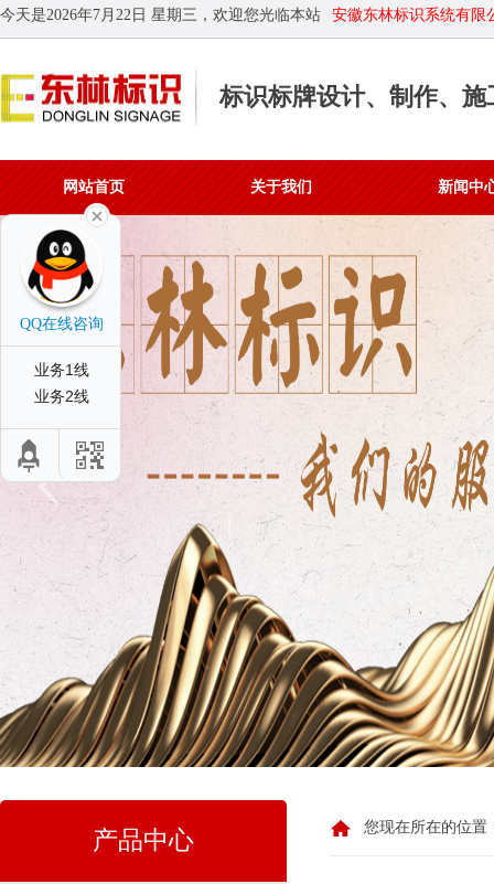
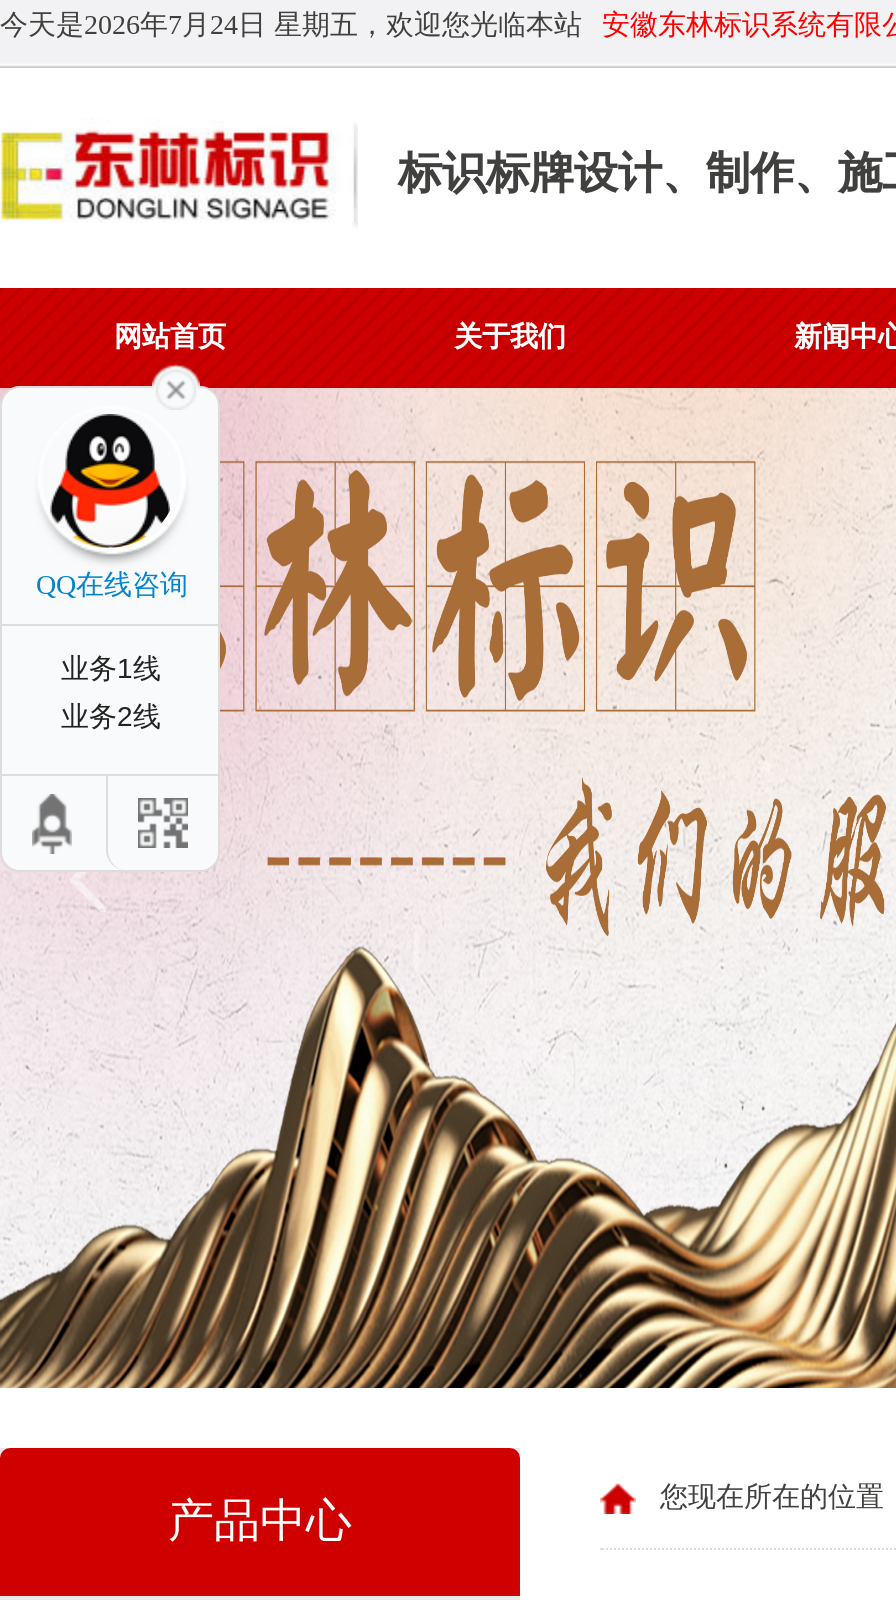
[0,7,321,23] 今天是2026年7月22日 星期三，欢迎您光临本站 -> [0,10,582,40] 今天是2026年7月24日 星期五，欢迎您光临本站

